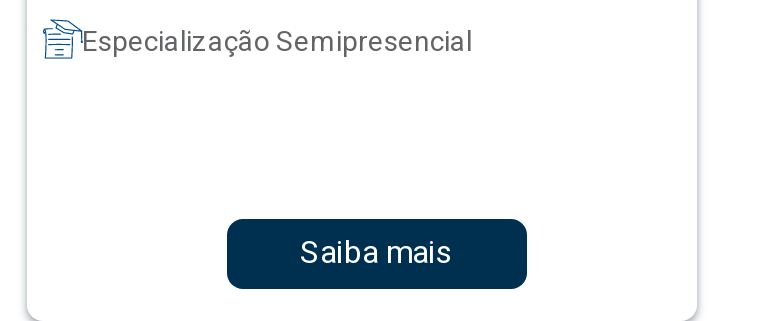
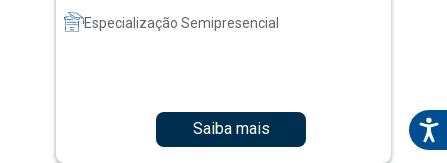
none -> [408,109,444,151] [image]

